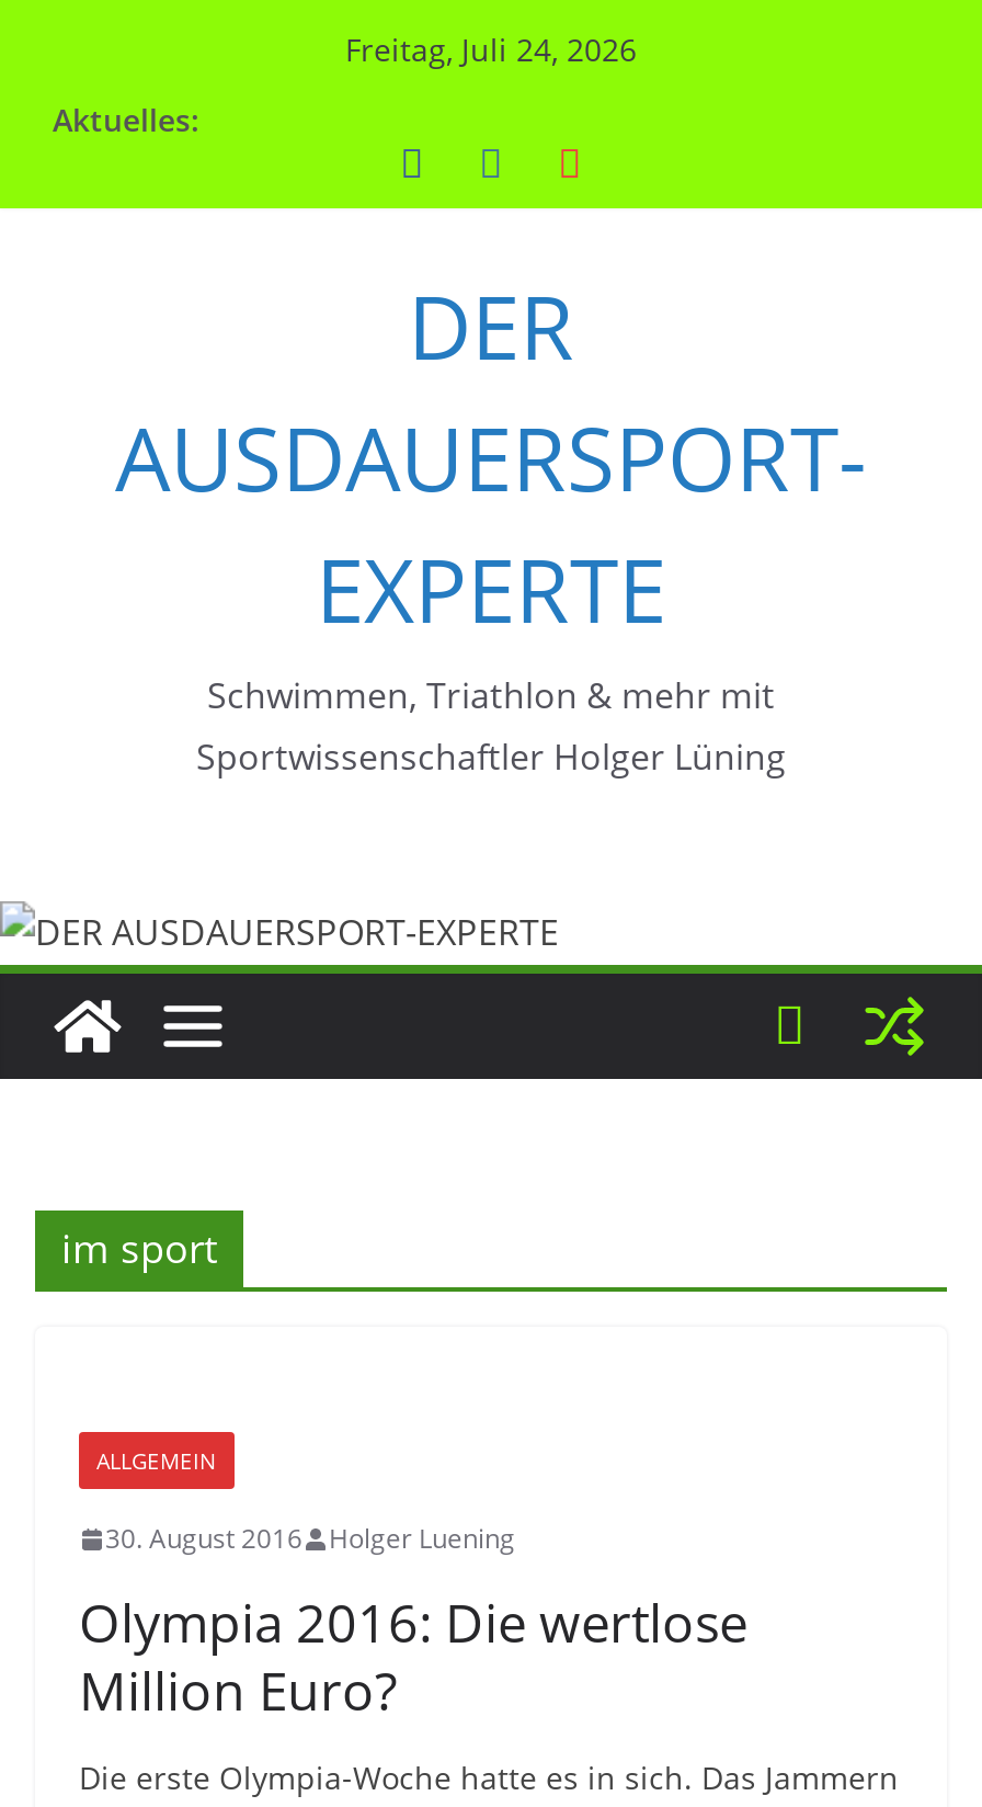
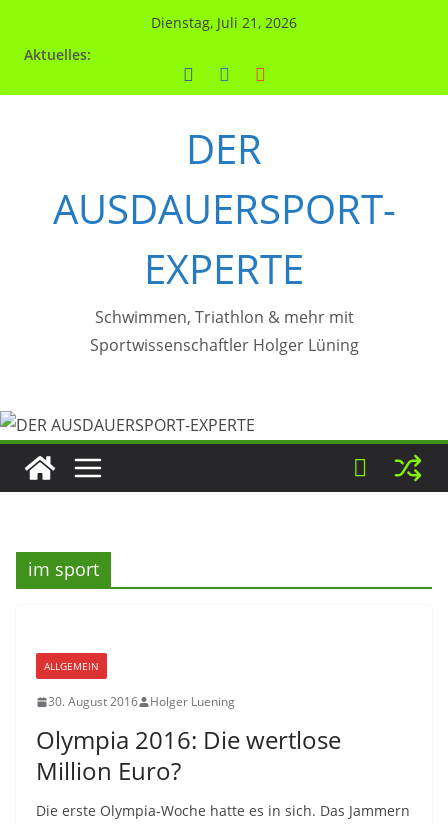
[345,29,637,70] Freitag, Juli 24, 2026 -> [151,13,297,32] Dienstag, Juli 21, 2026

